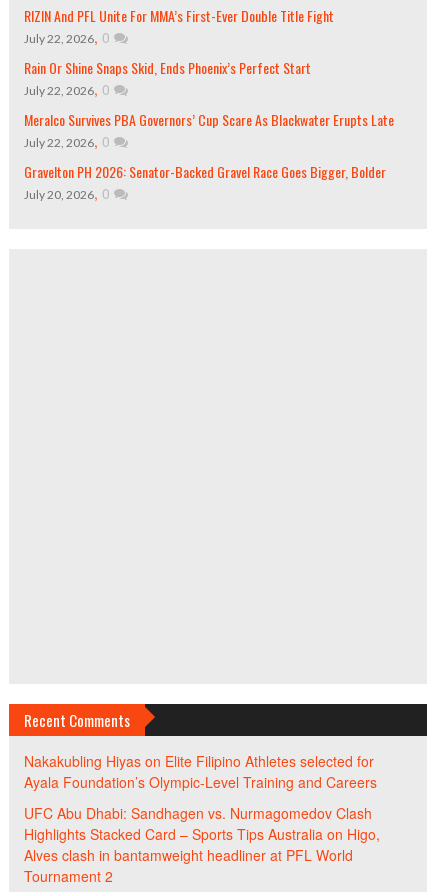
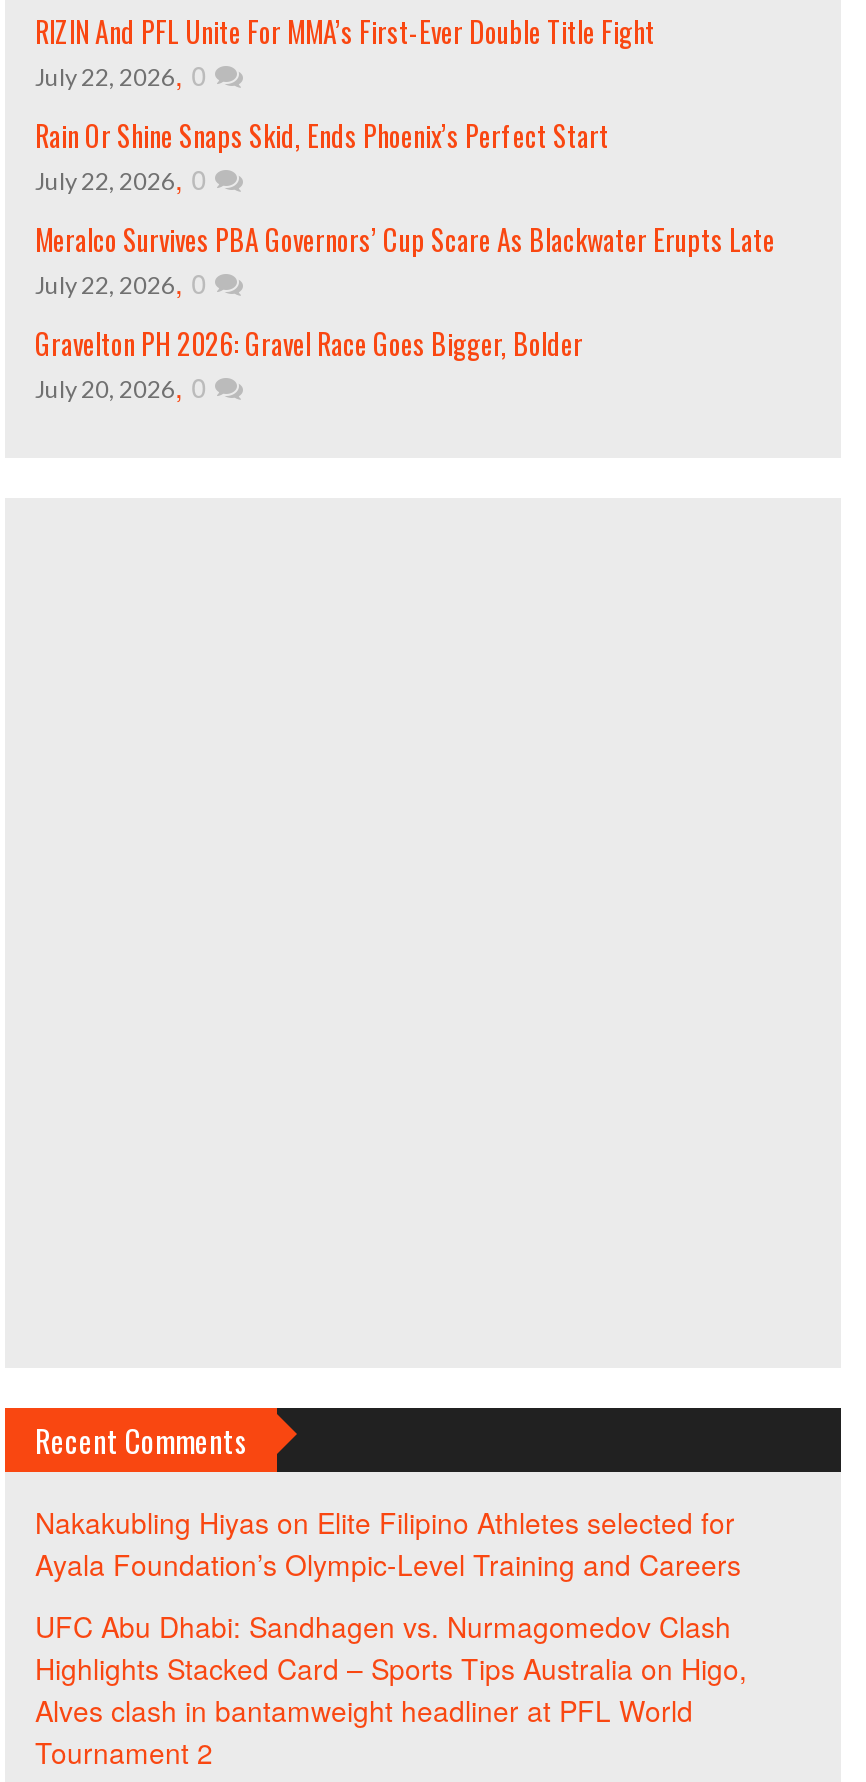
[24,161,386,182] Gravelton PH 2026: Senator-Backed Gravel Race Goes Bigger, Bolder -> [35,322,583,364] Gravelton PH 2026: Gravel Race Goes Bigger, Bolder

